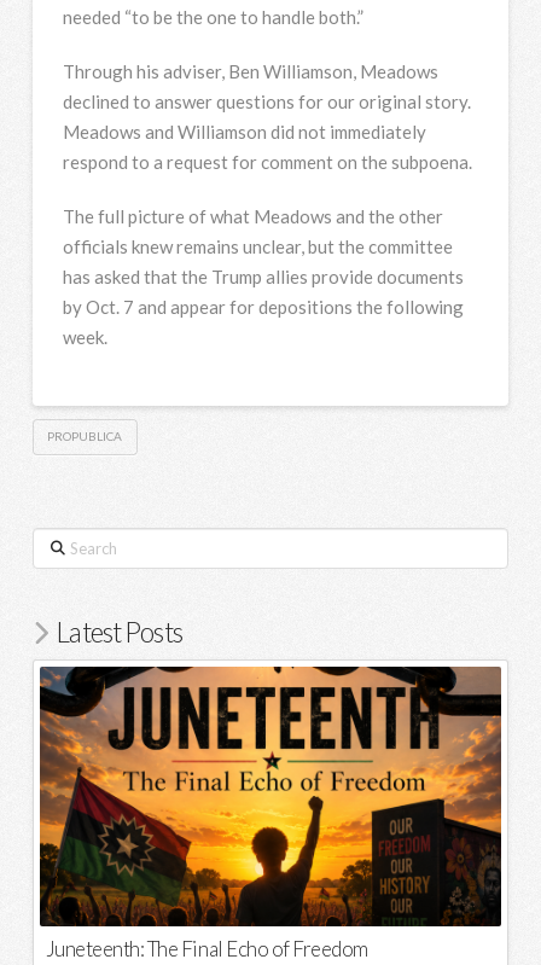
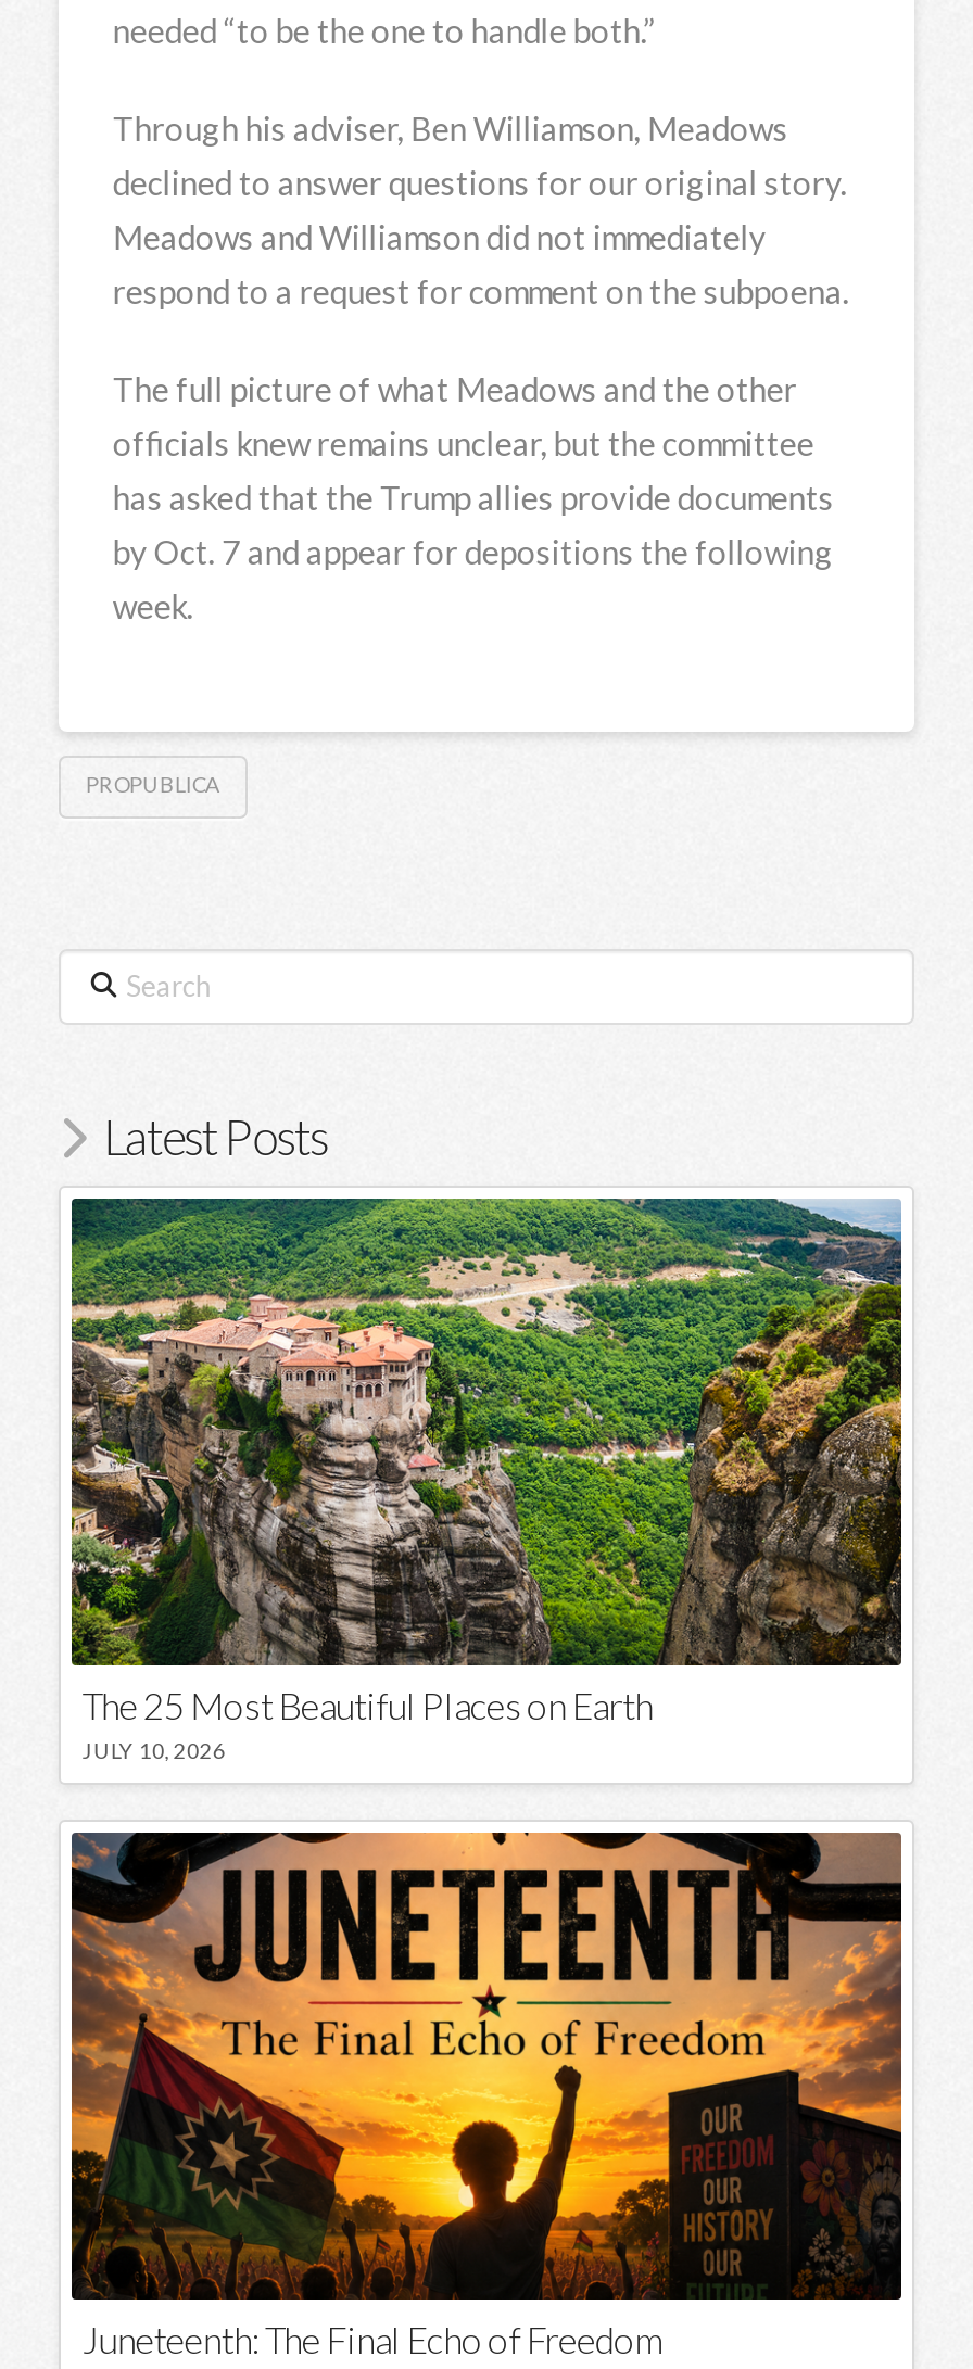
none -> [69,1196,903,1763] [image] | The 25 Most Beautiful Places on Earth | JULY 10, 2026

